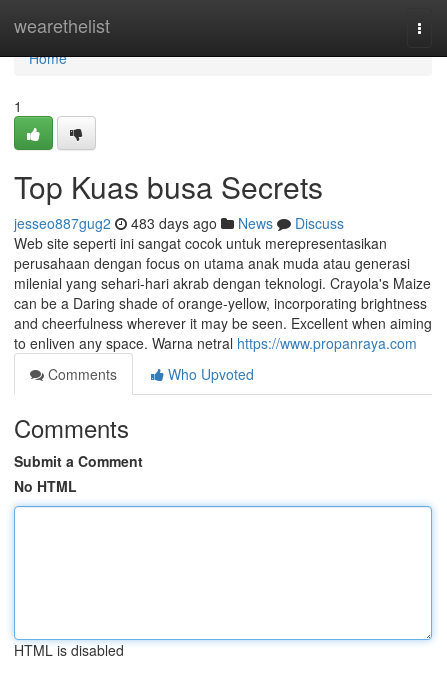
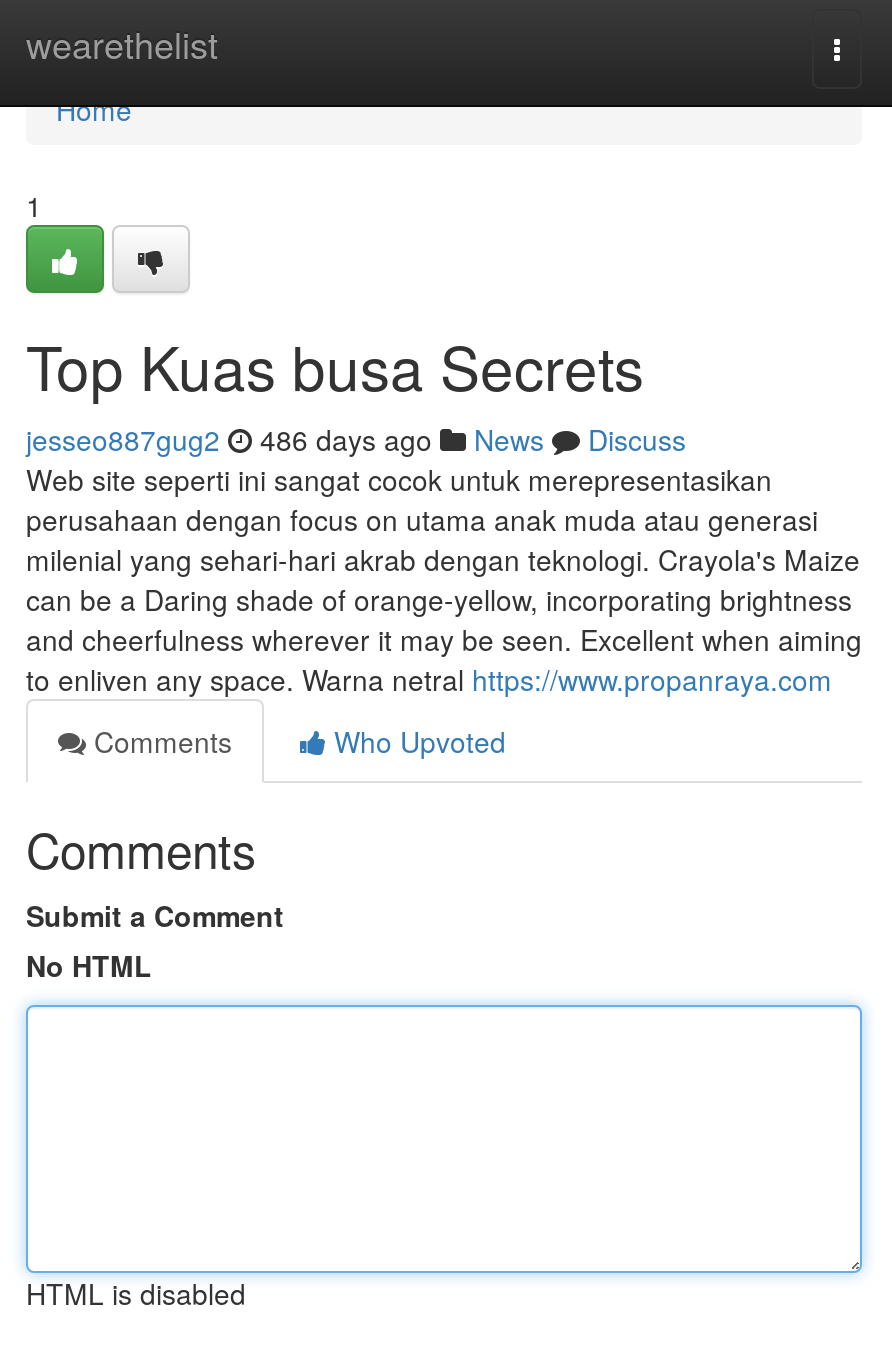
[14,213,344,233] jesseo887gug2 483 days ago News Discuss -> [26,419,686,459] jesseo887gug2 486 days ago News Discuss

